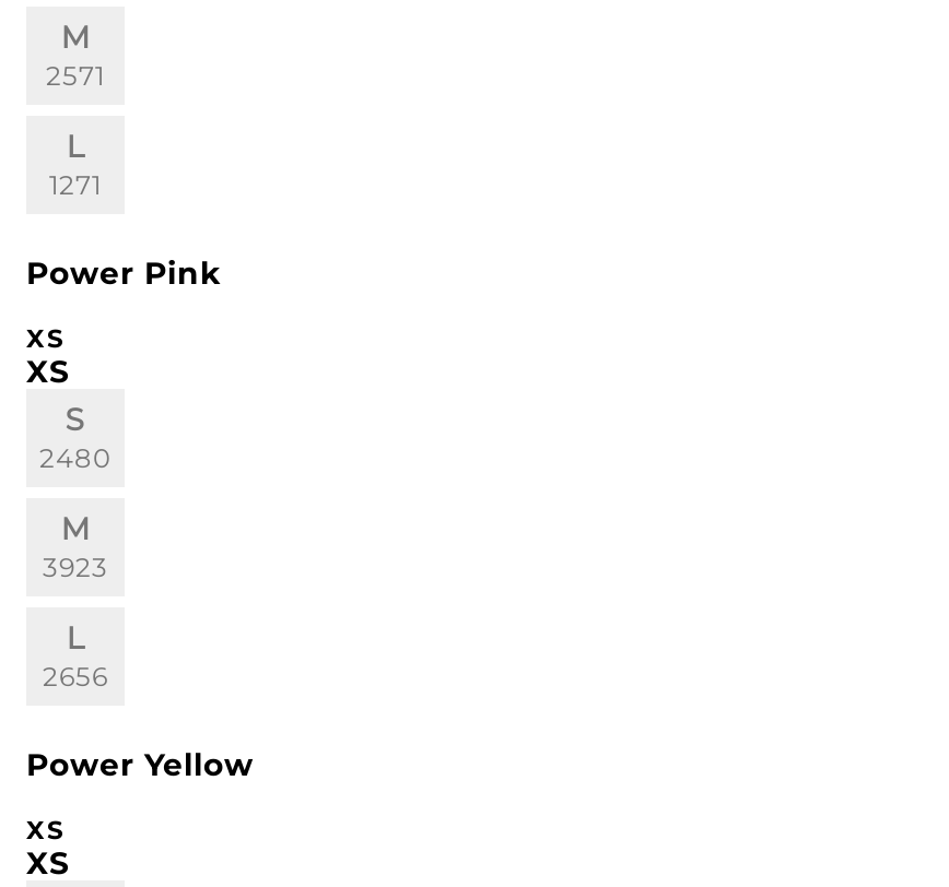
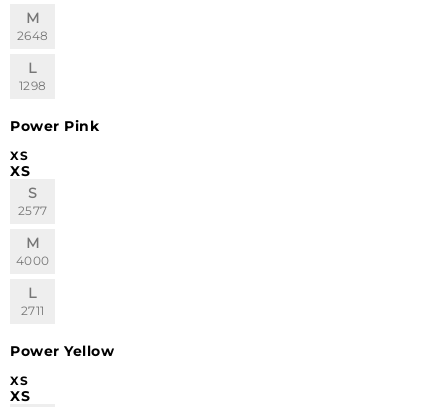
[46,59,105,92] 2571 -> [16,28,48,43] 2648
[49,168,102,201] 1271 -> [18,78,46,93] 1298
[39,441,112,474] 2480 -> [17,203,47,218] 2577
[43,551,108,583] 3923 -> [15,253,49,268] 4000
[43,660,108,693] 2656 -> [20,303,44,318] 2711

